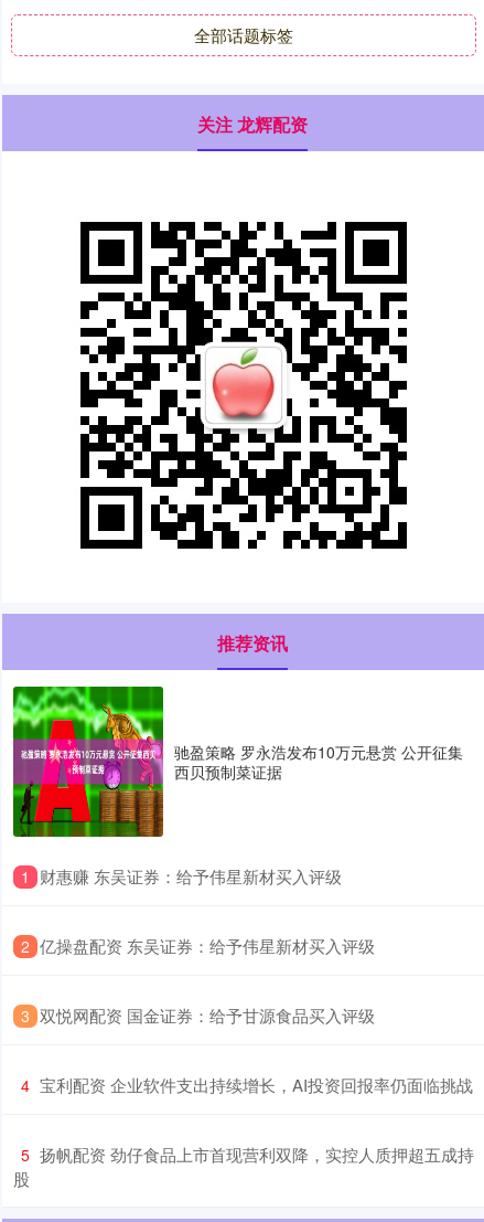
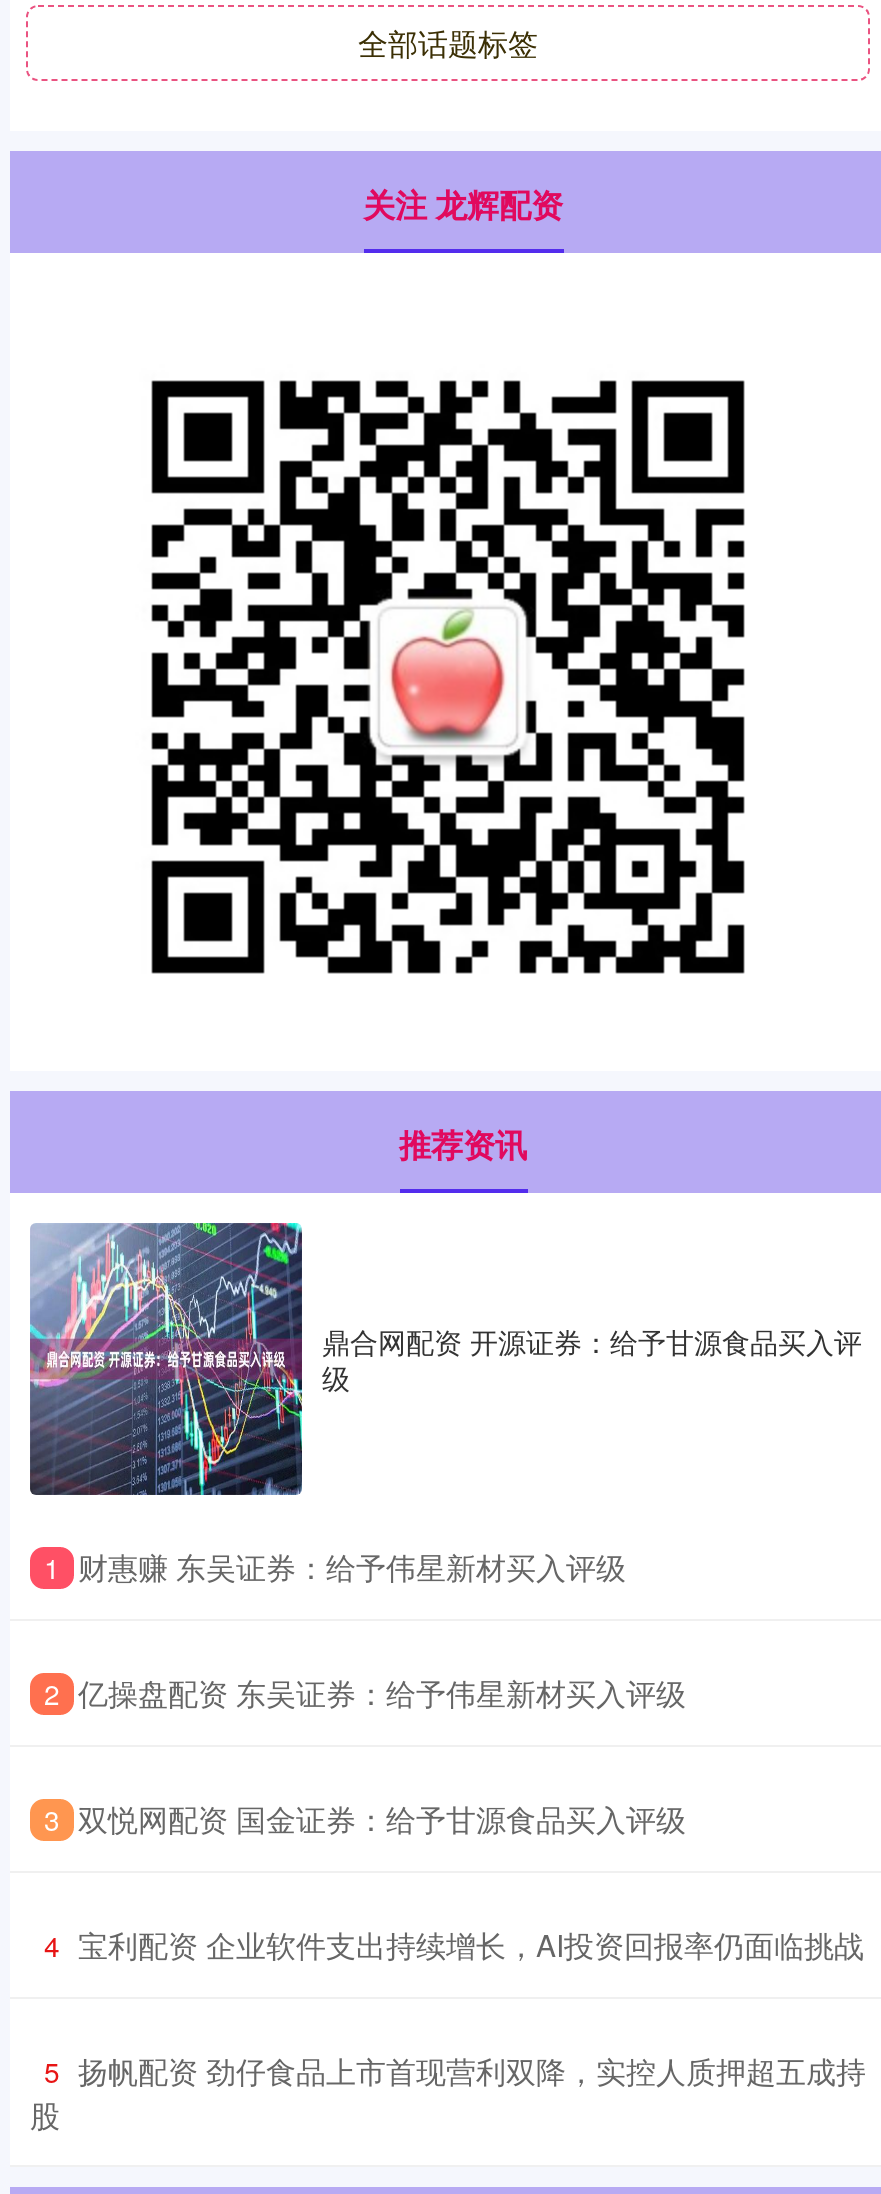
[12,686,463,838] [image] | 驰盈策略 罗永浩发布10万元悬赏 公开征集 | 西贝预制菜证据 -> [28,1221,862,1497] [image] | 鼎合网配资 开源证券：给予甘源食品买入评 | 级

